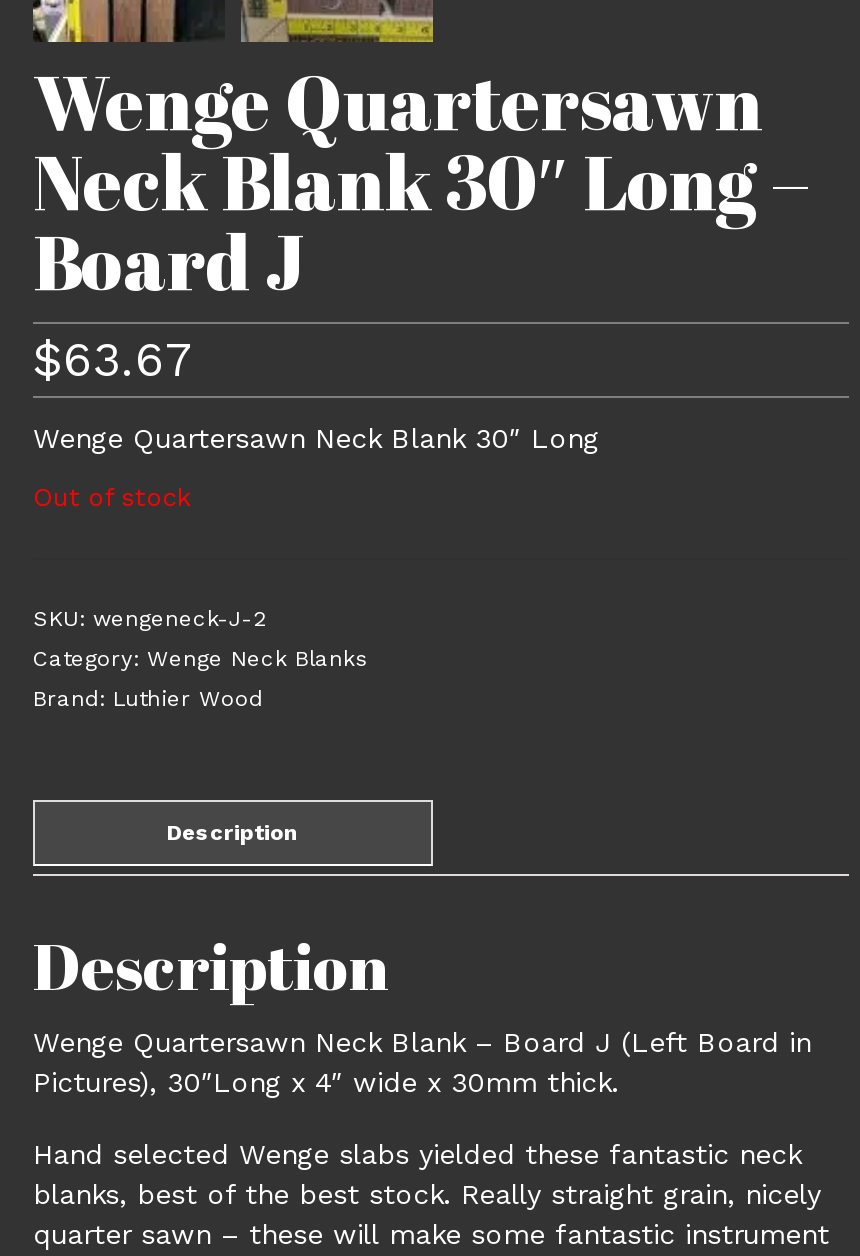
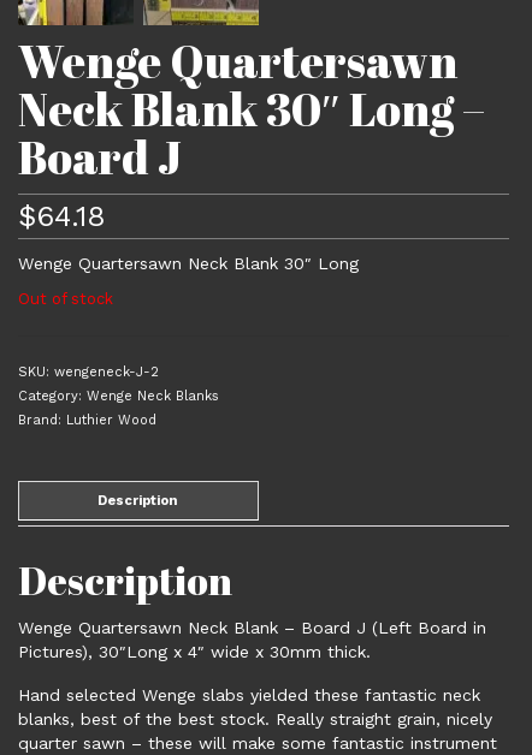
[33,333,193,389] $63.67 -> [18,200,106,234] $64.18

